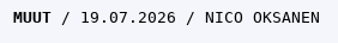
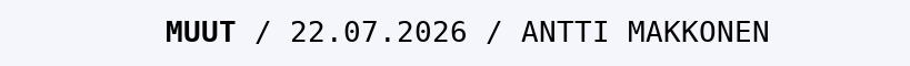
[80,8,320,26] 19.07.2026 | NICO OKSANEN -> [290,15,770,48] 22.07.2026 | ANTTI MAKKONEN

